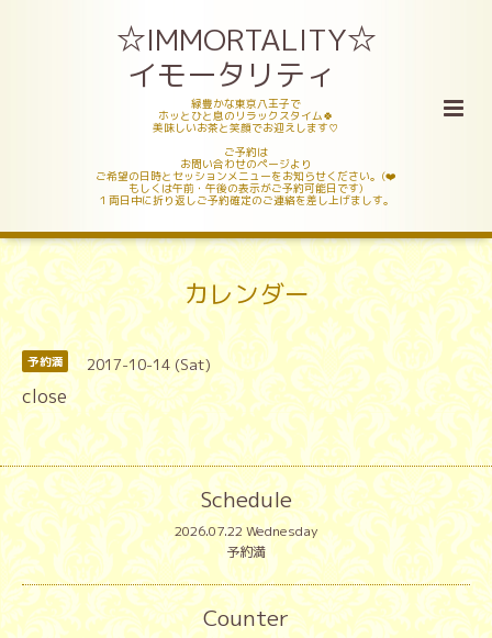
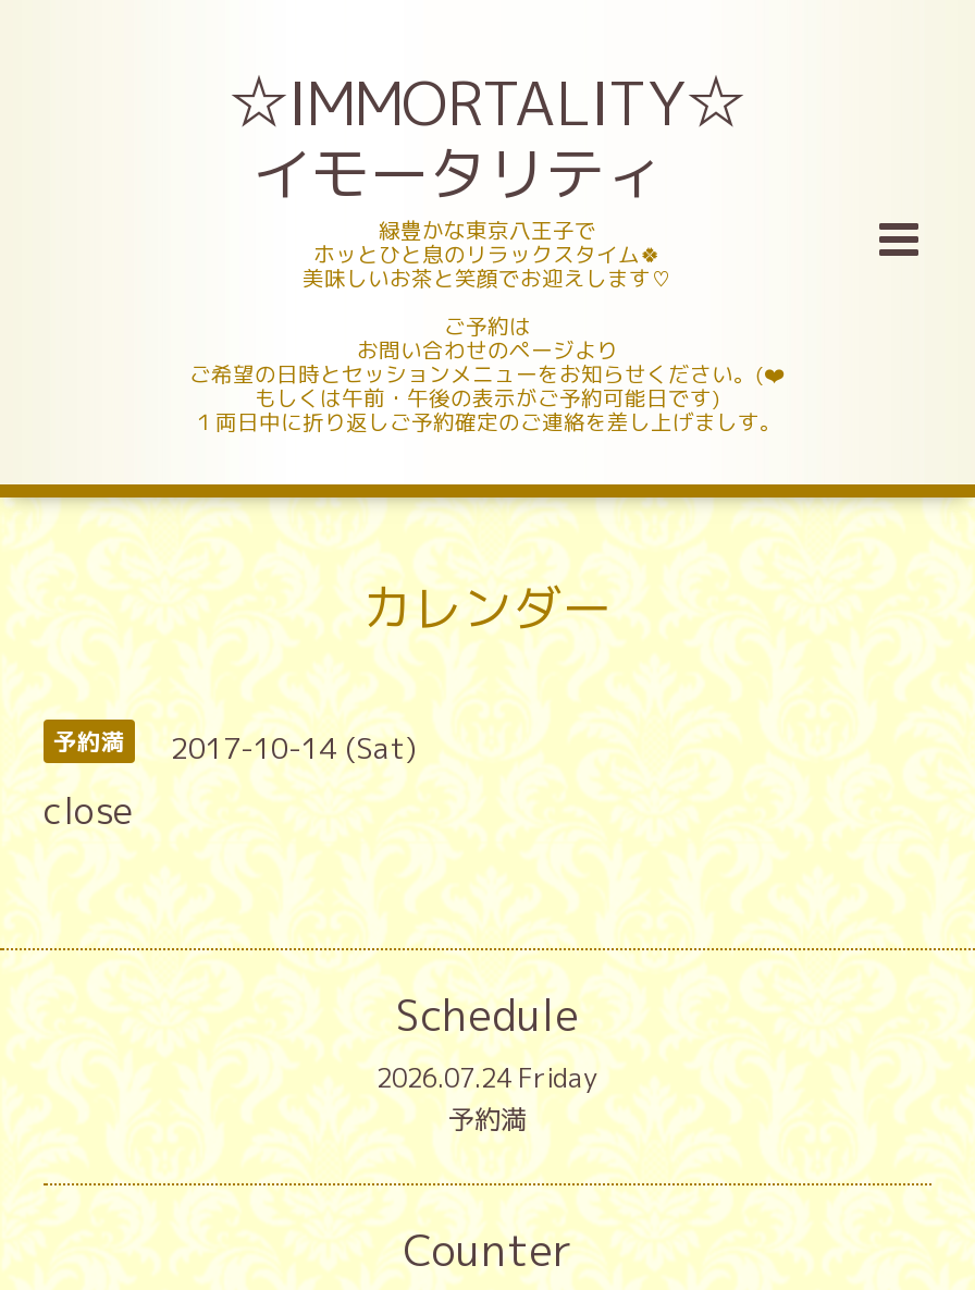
[174,521,318,540] 2026.07.22 Wednesday -> [377,1059,598,1096] 2026.07.24 Friday

